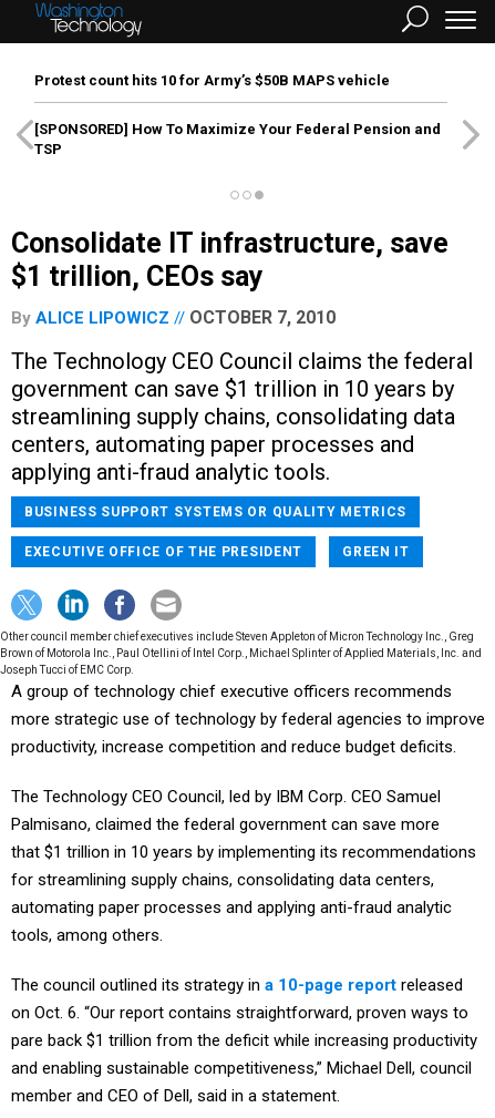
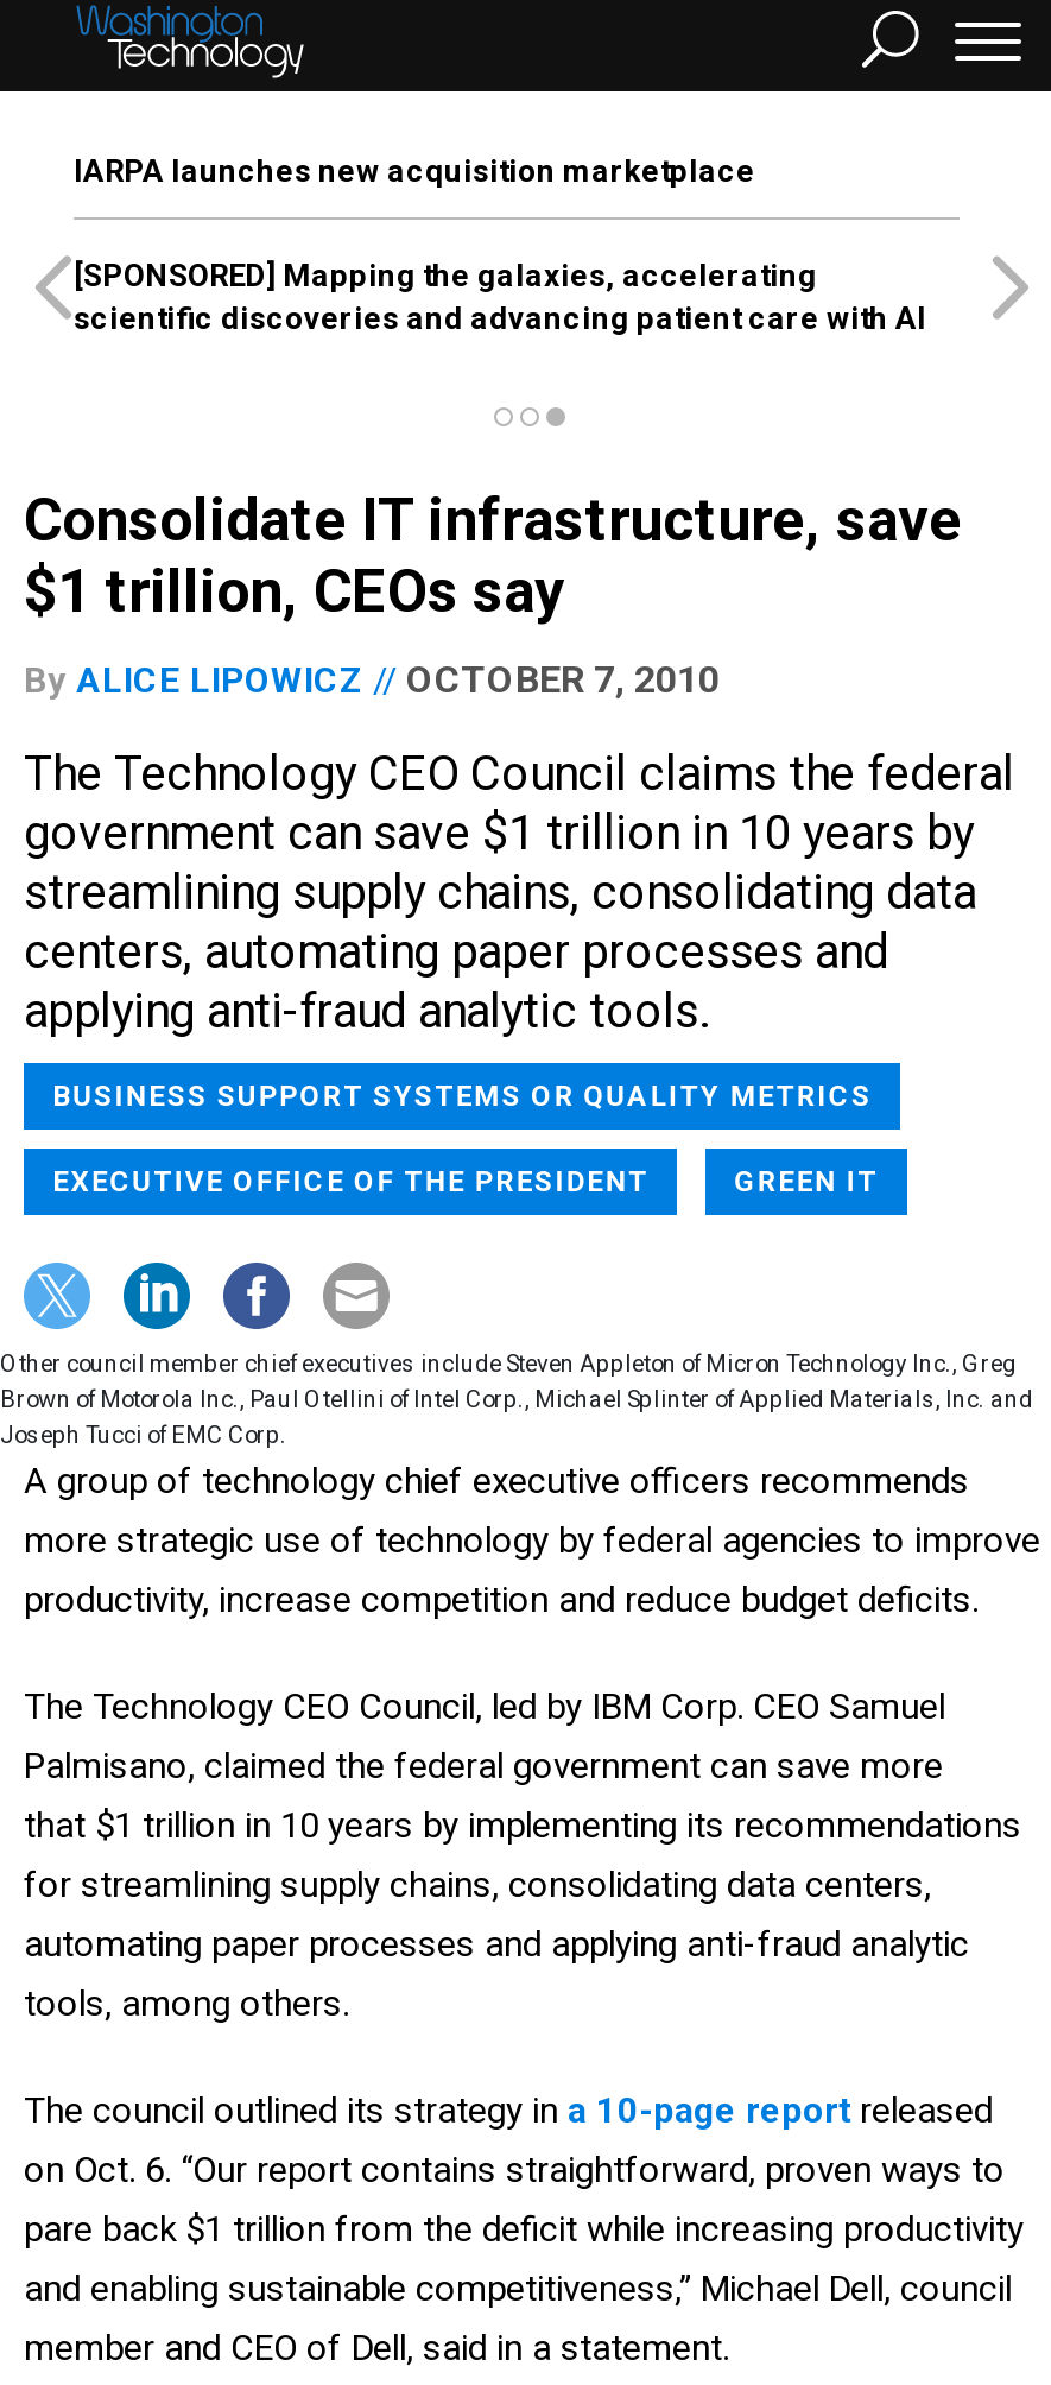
[34,72,390,89] Protest count hits 10 for Army’s $50B MAPS vehicle -> [74,153,755,189] IARPA launches new acquisition marketplace
[34,121,441,157] [SPONSORED] How To Maximize Your Federal Pension and | TSP -> [74,258,926,336] [SPONSORED] Mapping the galaxies, accelerating | scientific discoveries and advancing patient care with AI

